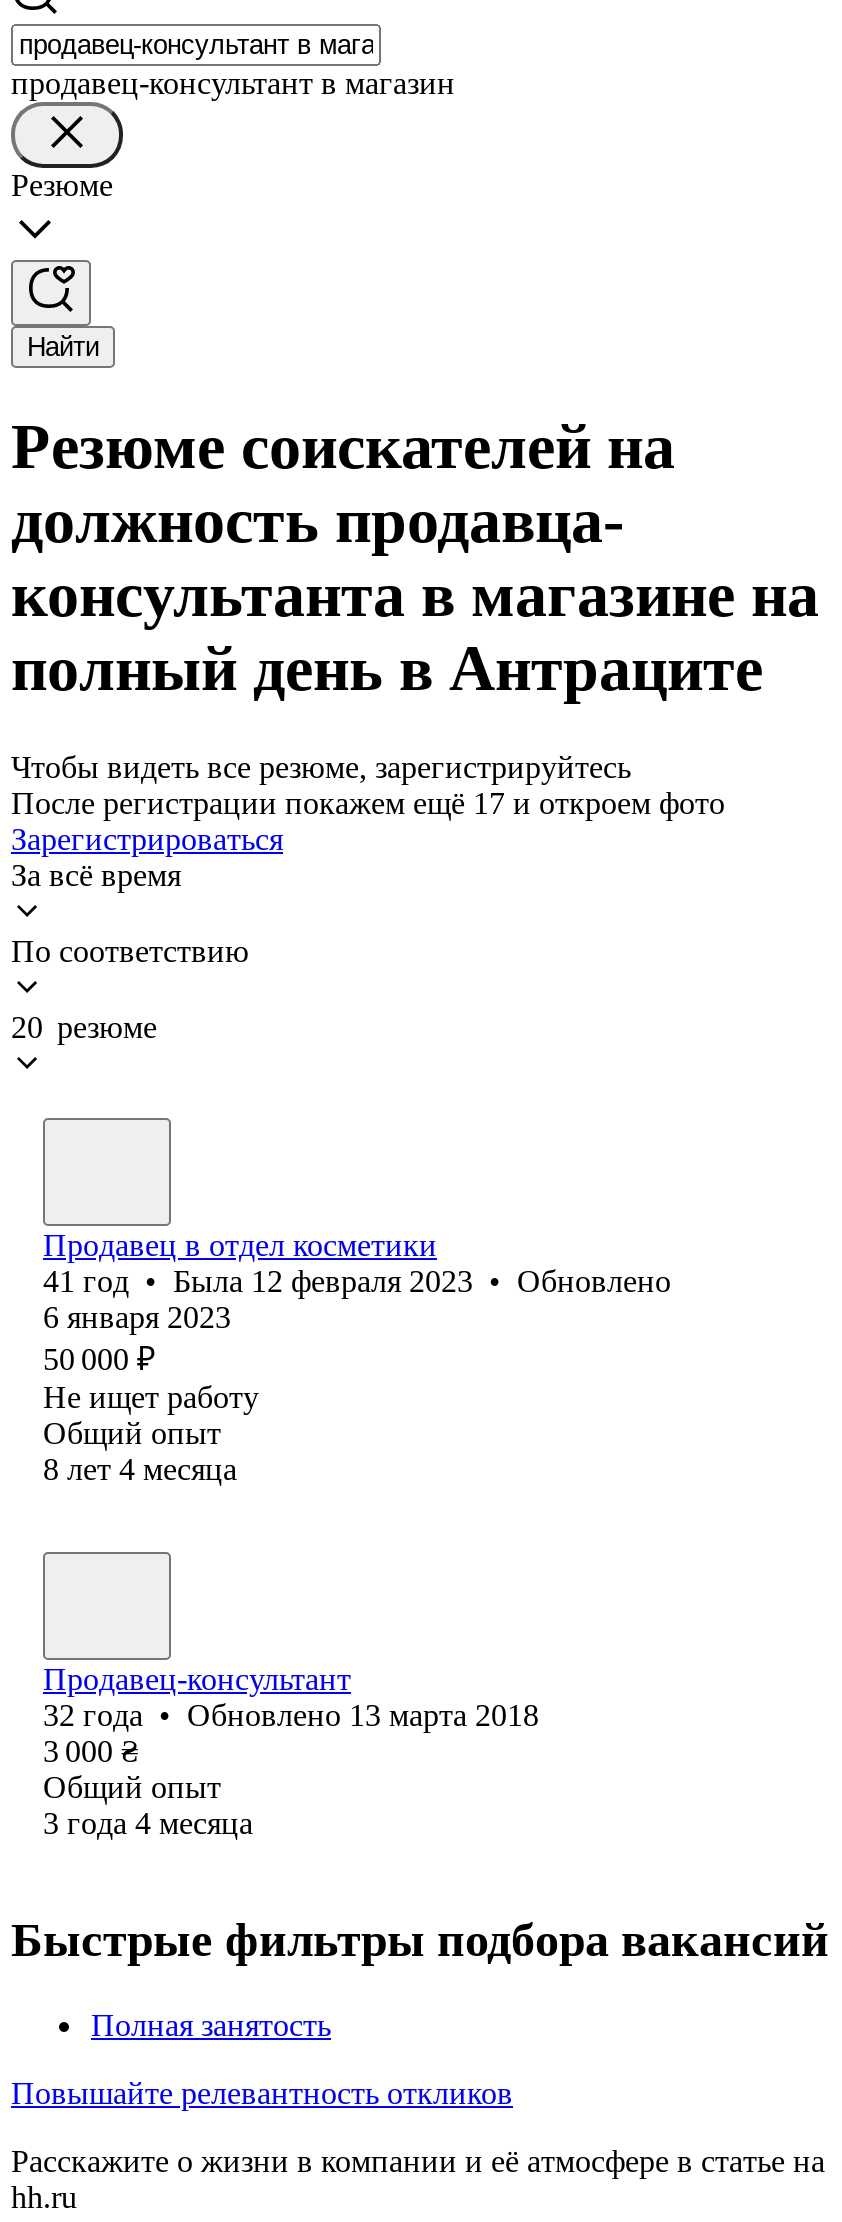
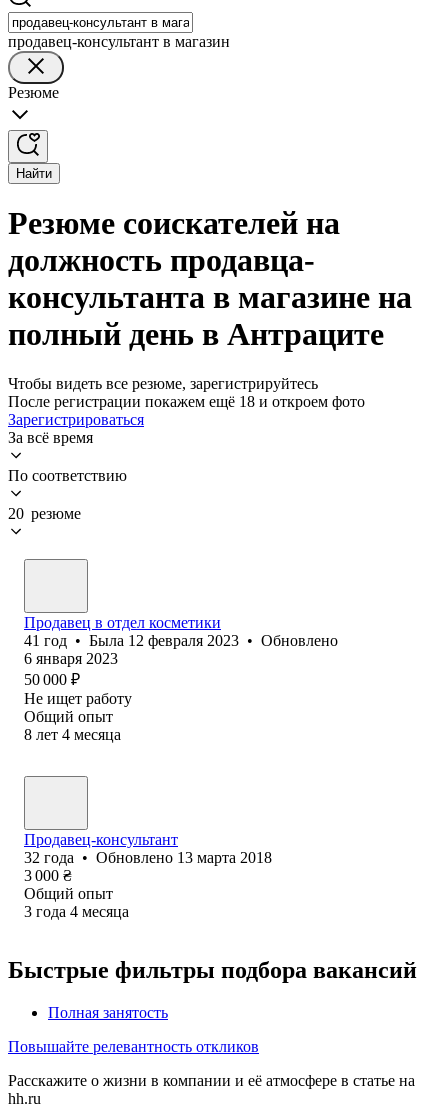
[11,786,725,820] После регистрации покажем ещё 17 и откроем фото -> [8,393,365,410] После регистрации покажем ещё 18 и откроем фото

